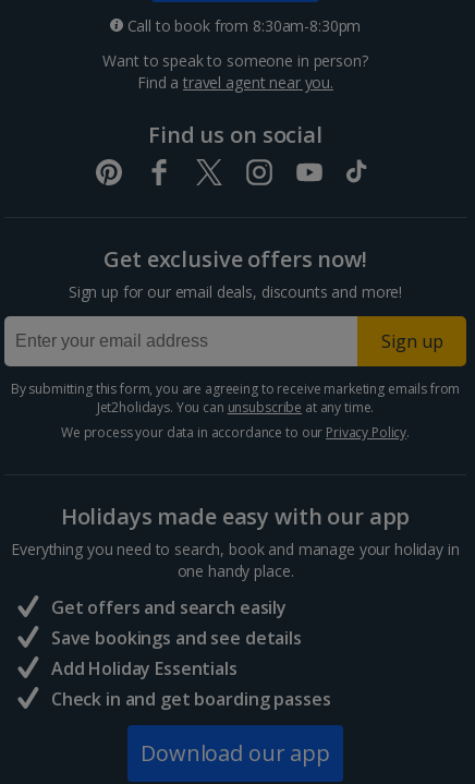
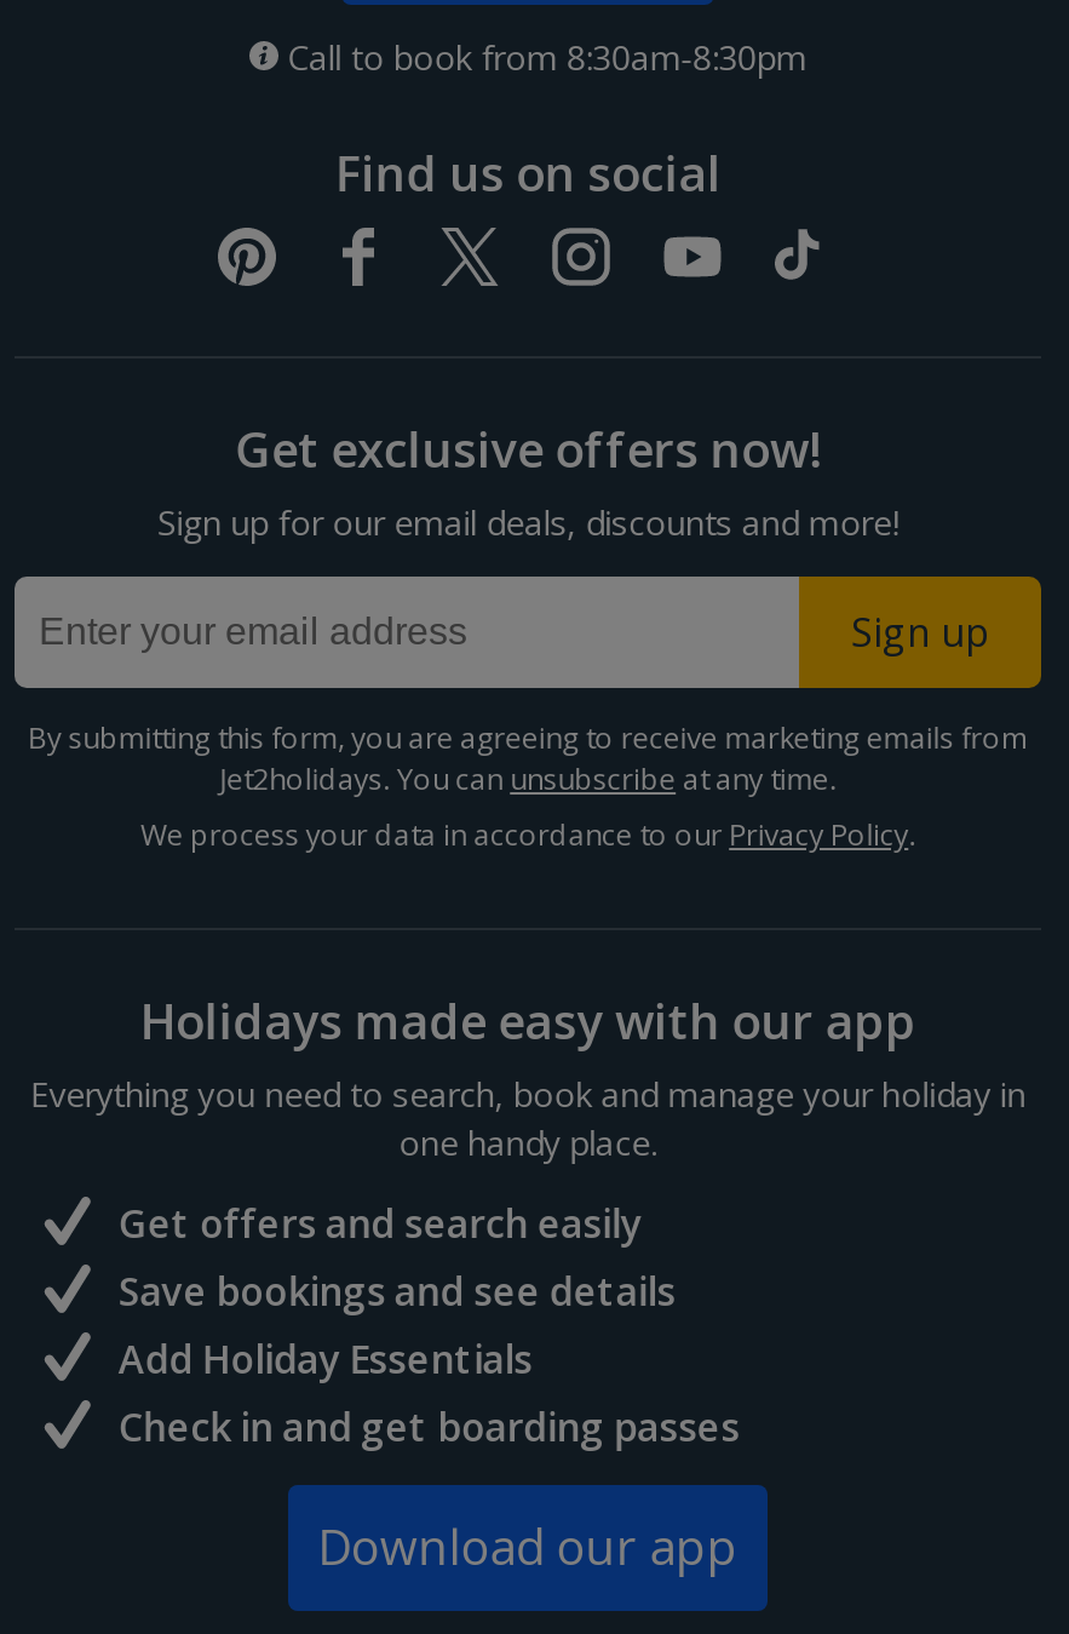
[103,51,368,93] Want to speak to someone in person? | Find a travel agent near you. -> none

